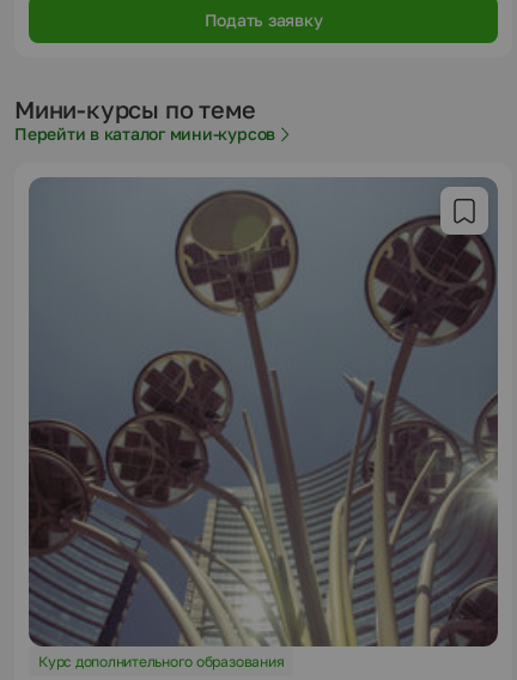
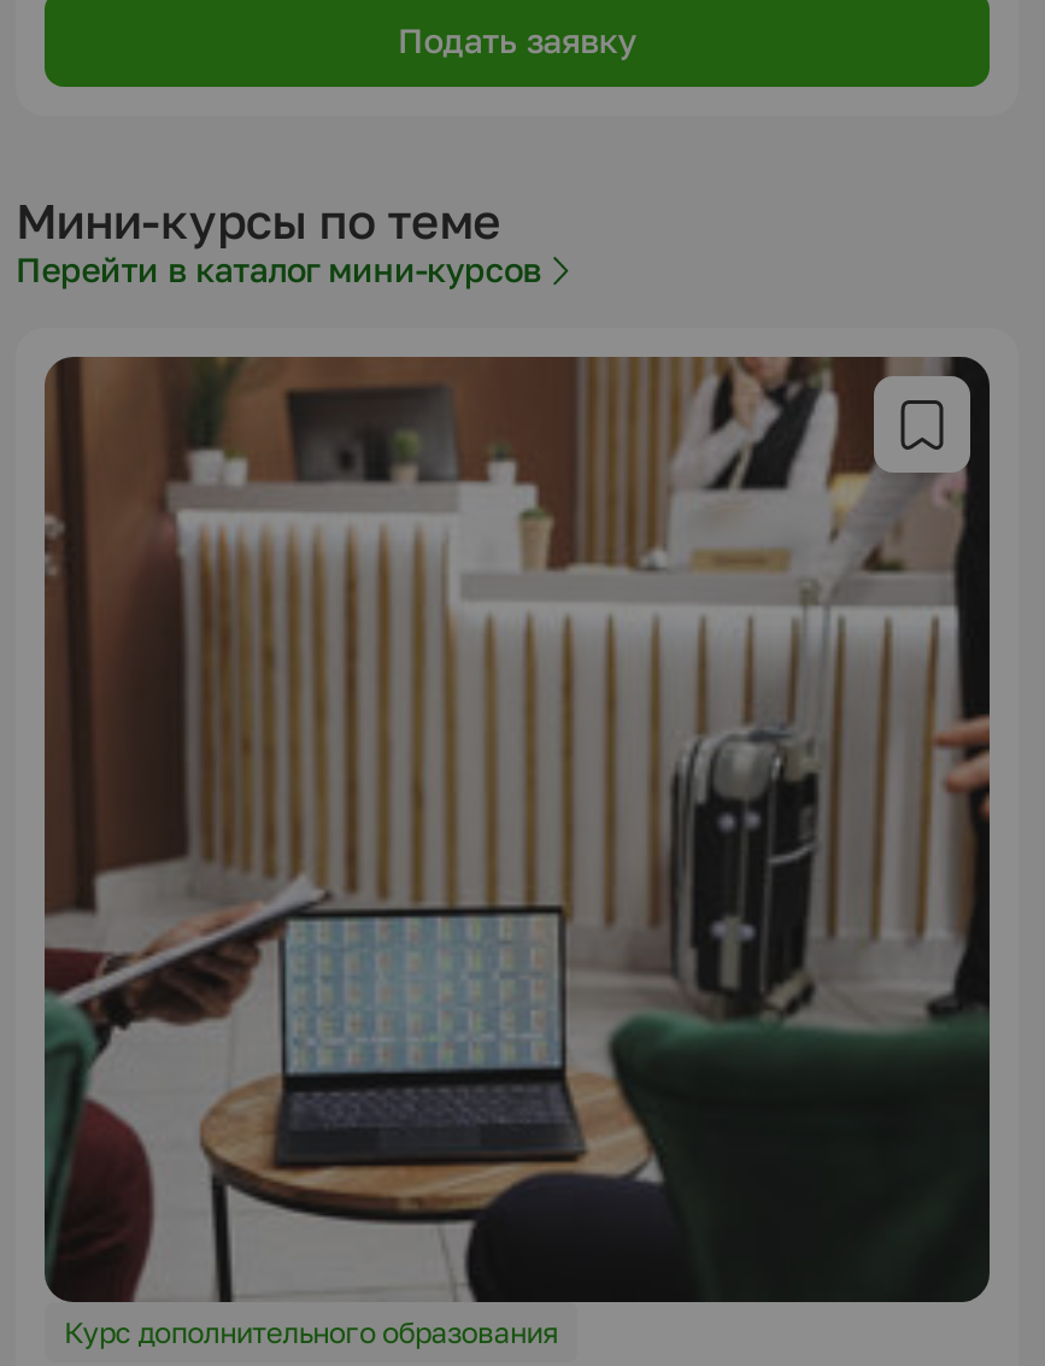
[28,177,499,648] [image] -> [42,354,992,1305] [image]

